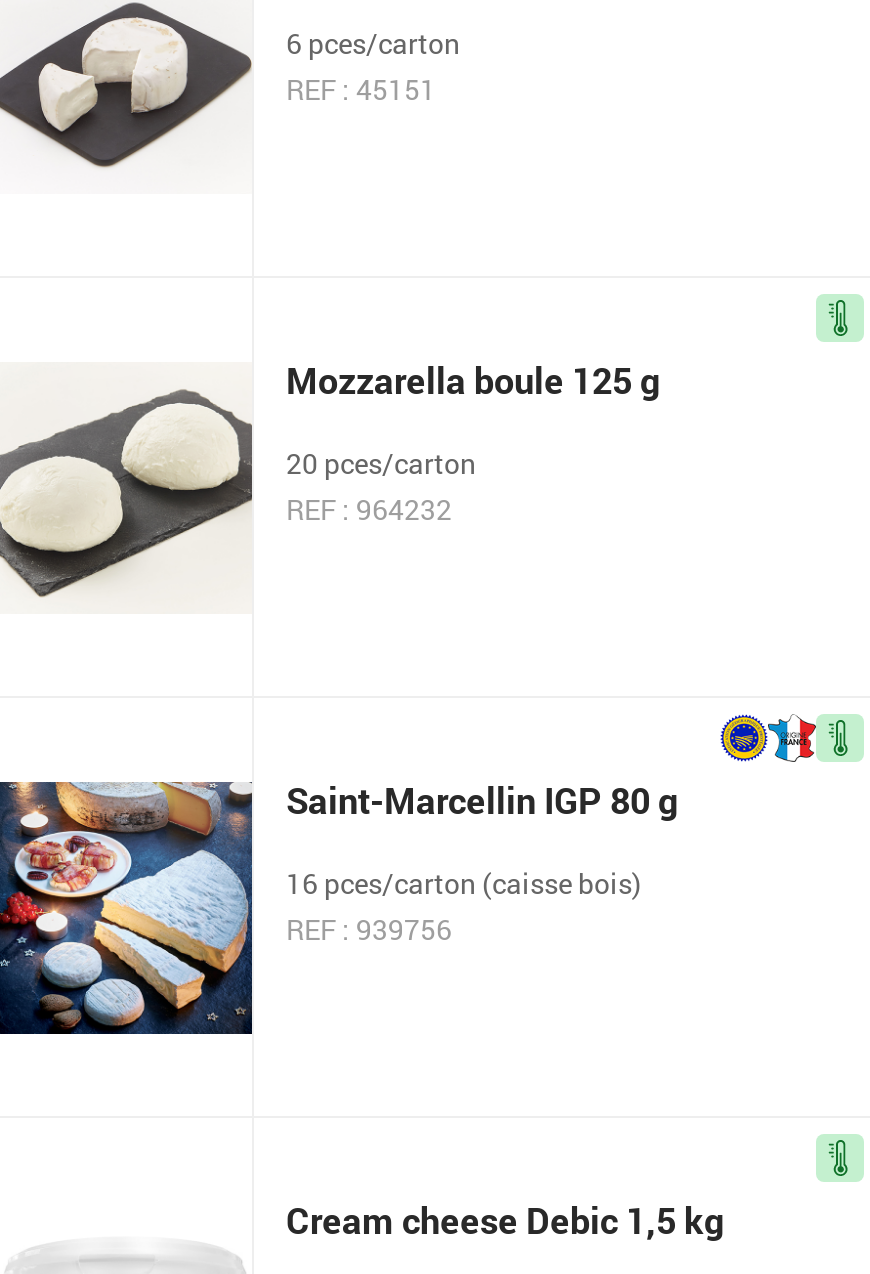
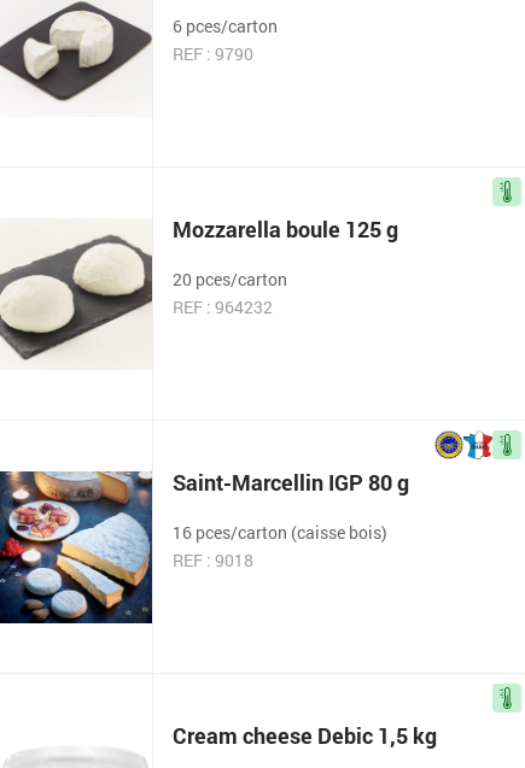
[286,70,436,108] REF : 45151 -> [173,42,253,65] REF : 9790
[286,910,452,948] REF : 939756 -> [173,549,253,571] REF : 9018

